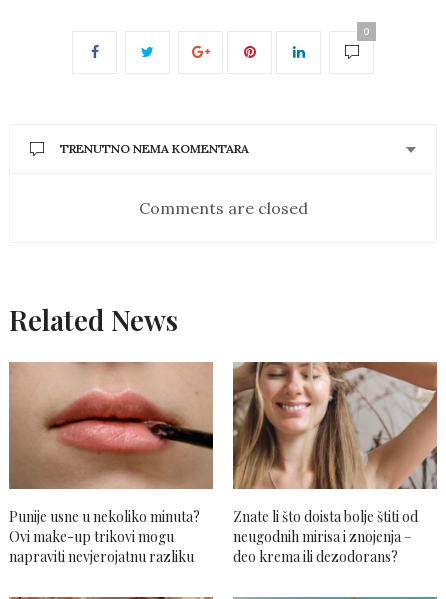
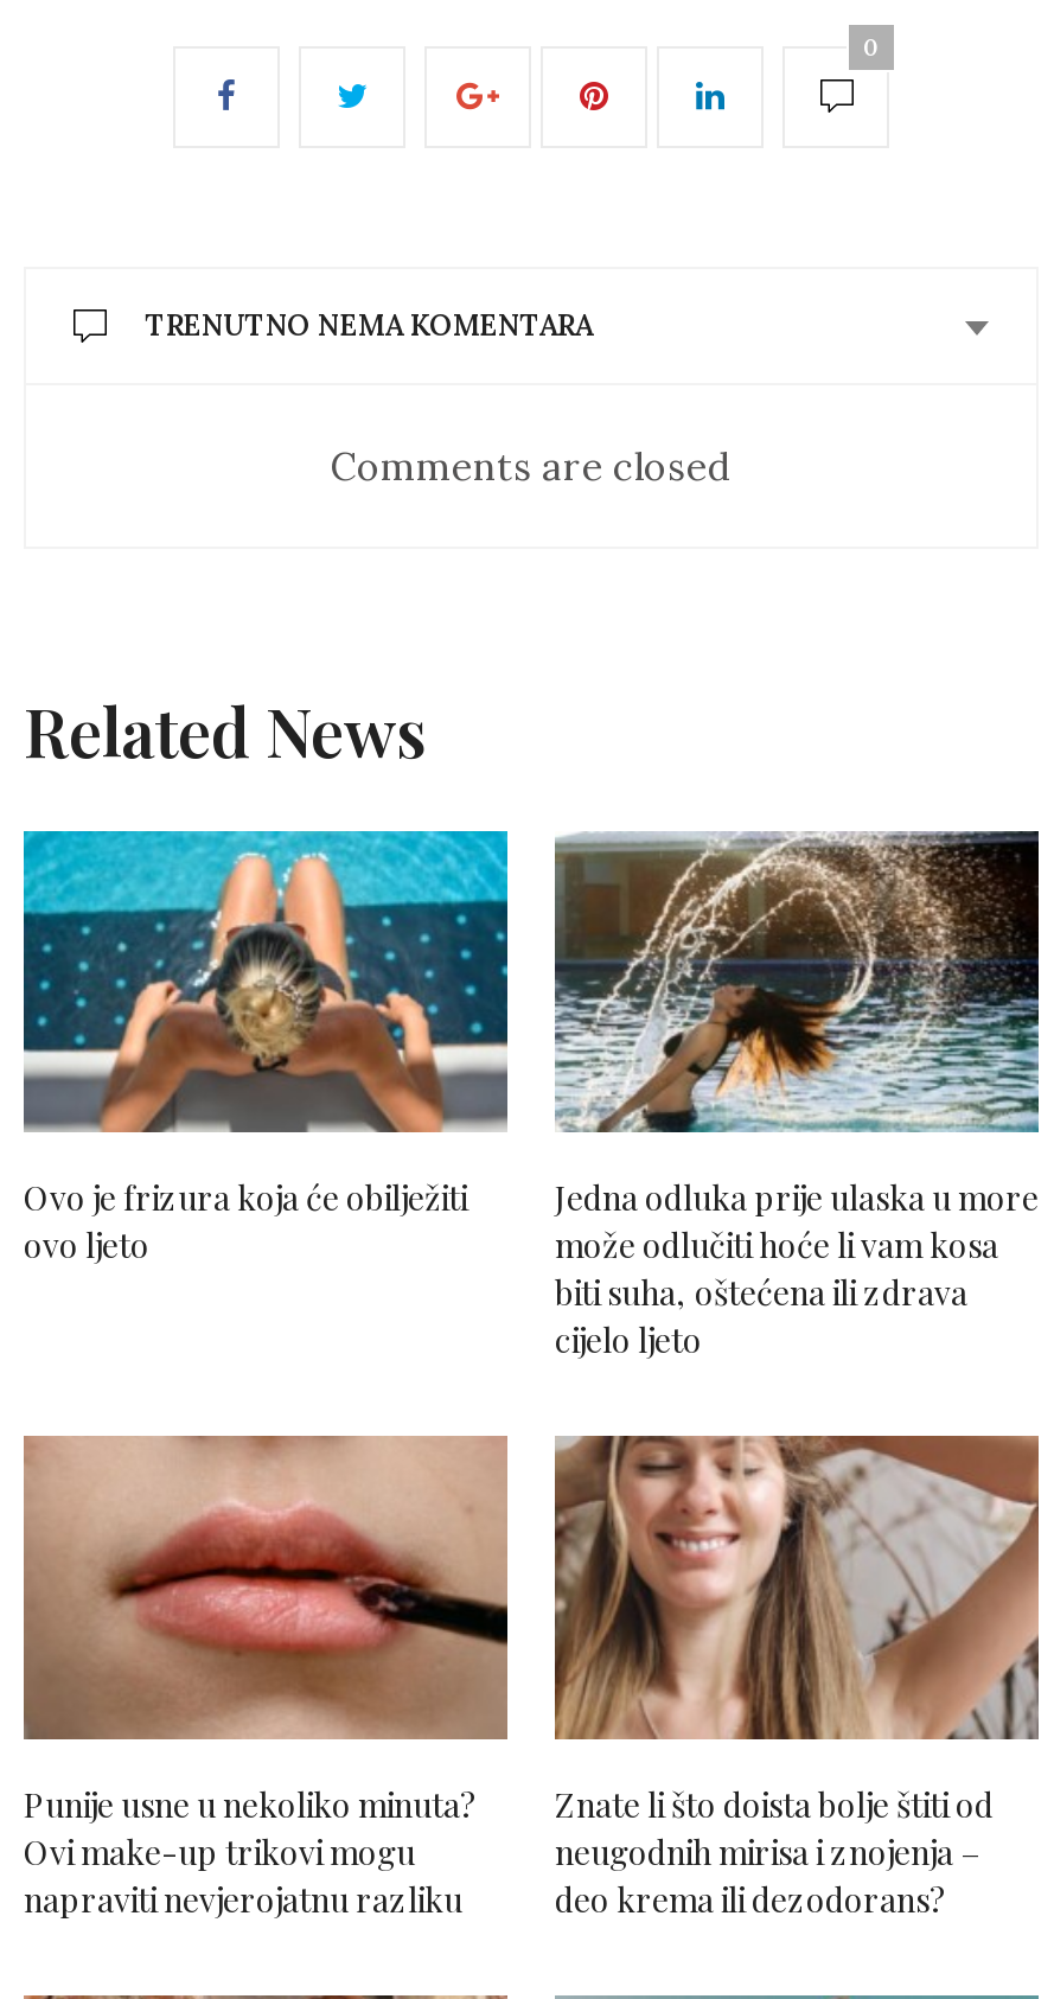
none -> [21,829,510,1268] [image] | Ovo je frizura koja će obilježiti | ovo ljeto
none -> [555,829,1041,1363] [image] | Jedna odluka prije ulaska u more | može odlučiti hoće li vam kosa | biti suha, oštećena ili zdrava | cijelo ljeto

